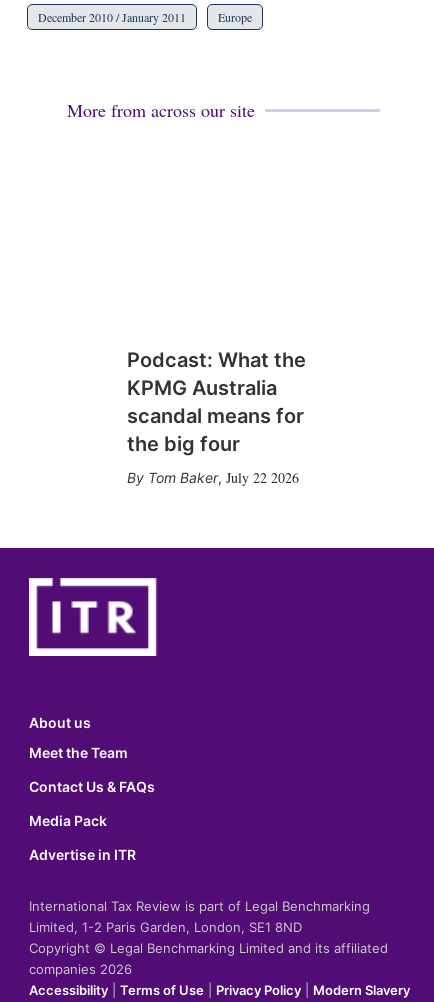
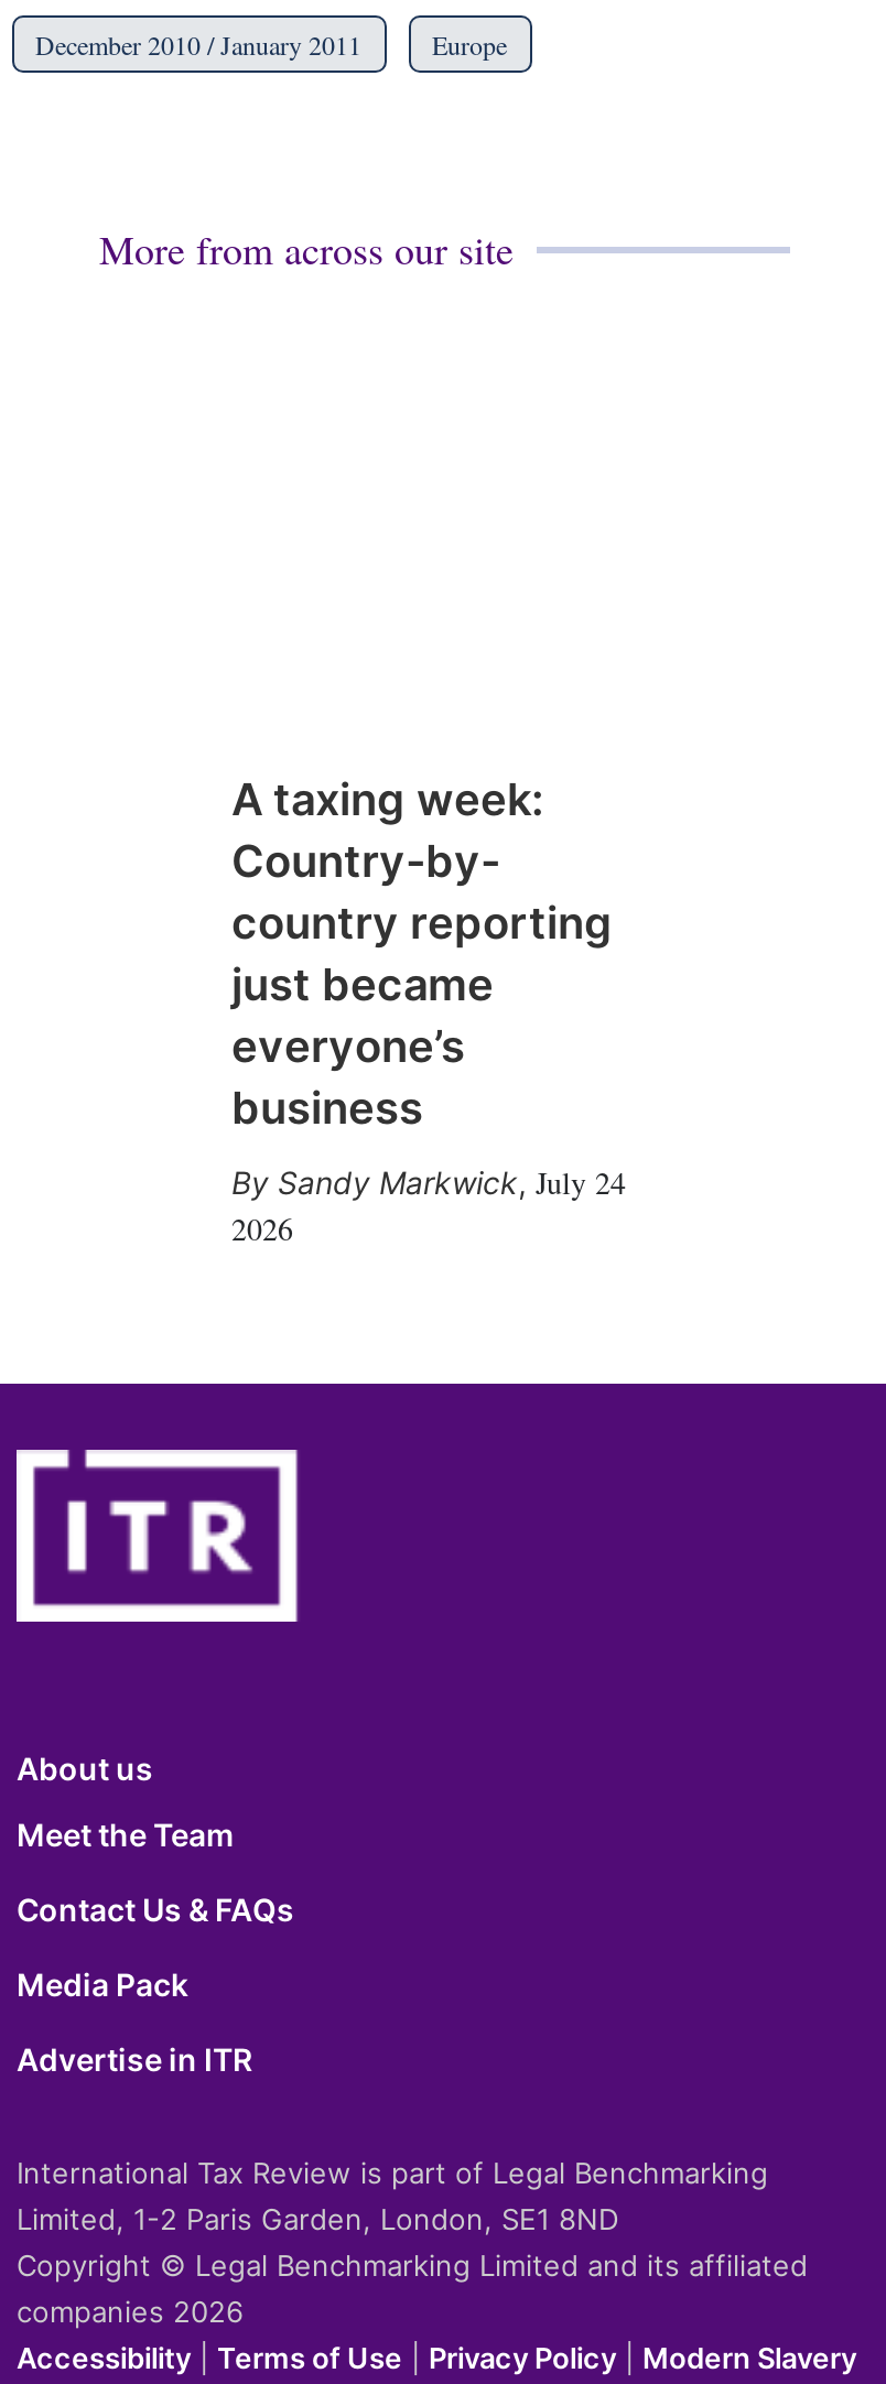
[126,348,305,456] Podcast: What the | KPMG Australia | scandal means for | the big four -> [231,773,613,1135] A taxing week: | Country-by- | country reporting | just became | everyone’s | business
[147,468,298,487] Tom Baker, July 22 2026 -> [231,1161,626,1249] Sandy Markwick, July 24 | 2026

